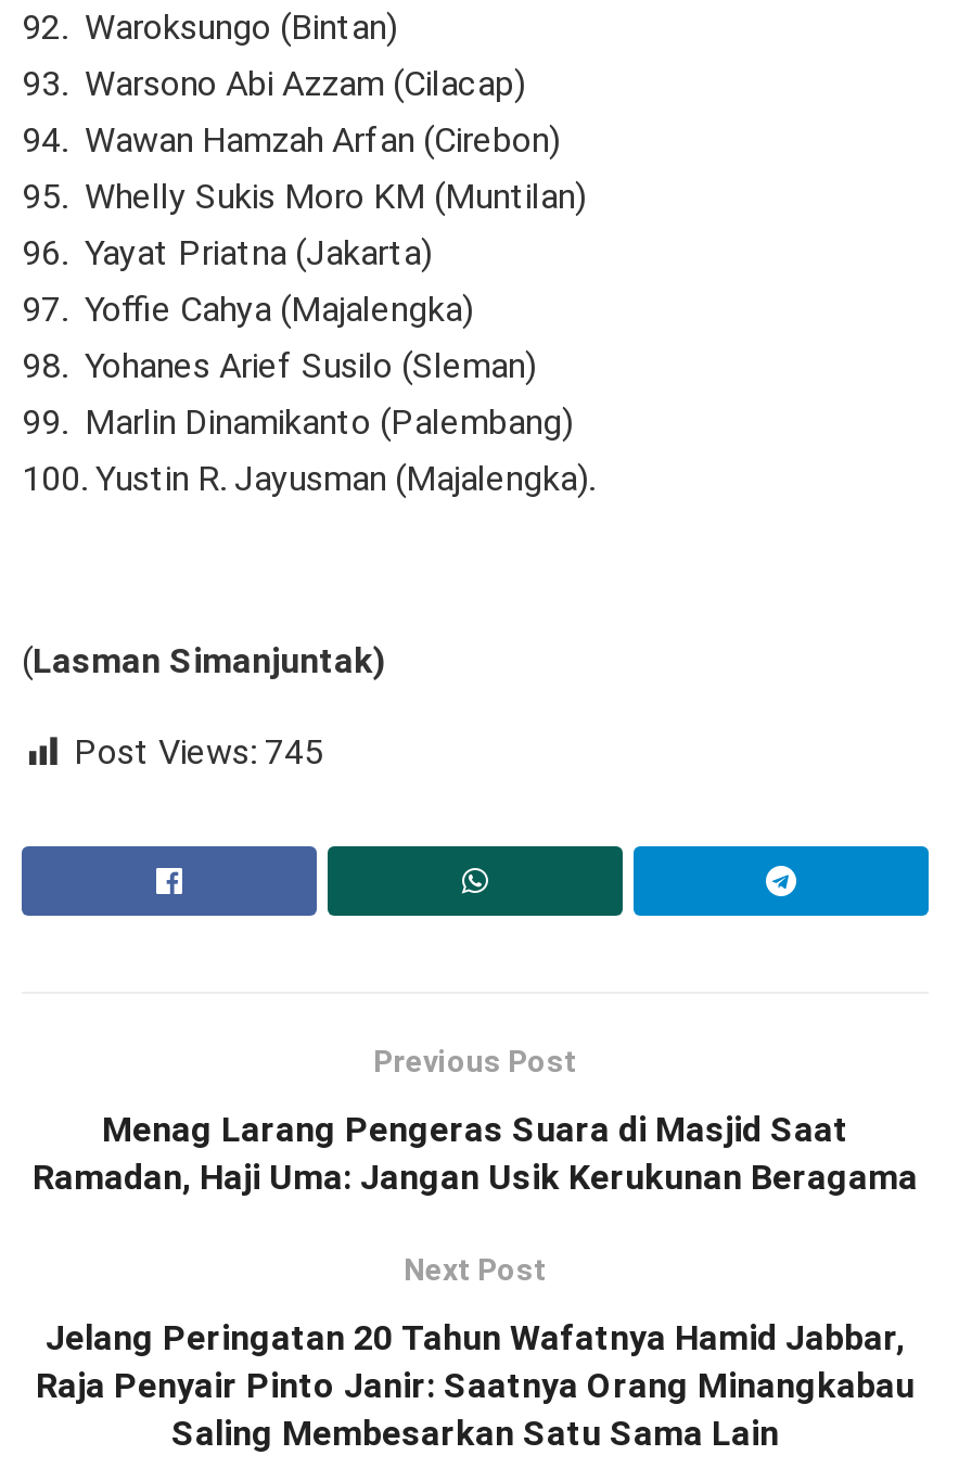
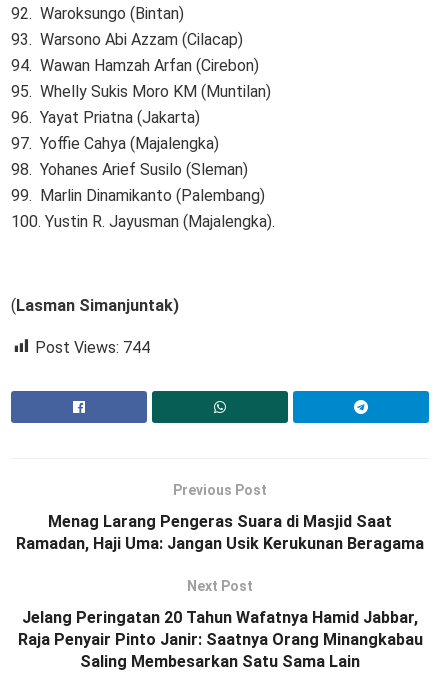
[74,733,323,774] Post Views: 745 -> [35,338,150,357] Post Views: 744

